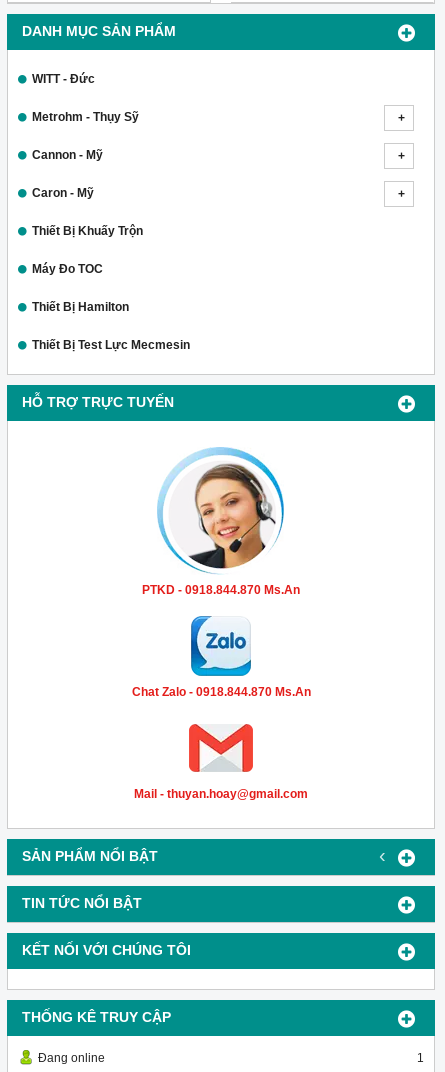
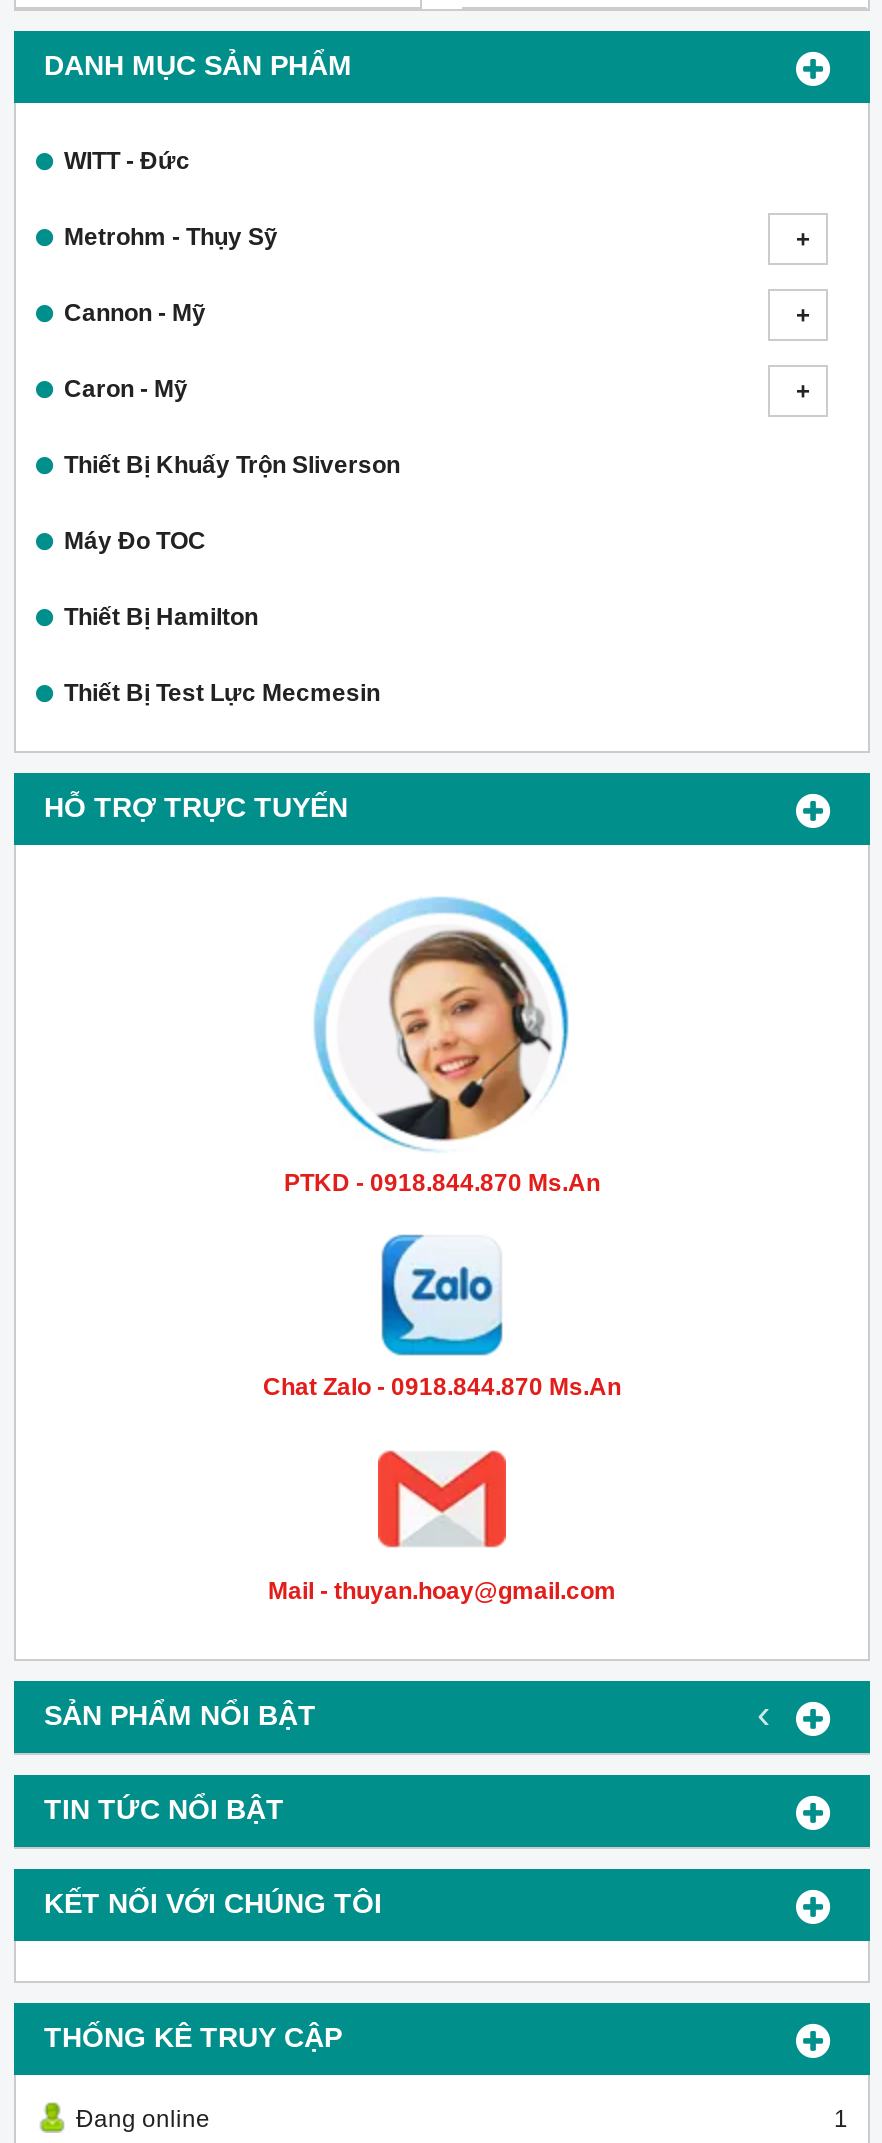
[32,224,143,238] Thiết Bị Khuấy Trộn -> [64,451,400,479] Thiết Bị Khuấy Trộn Sliverson

